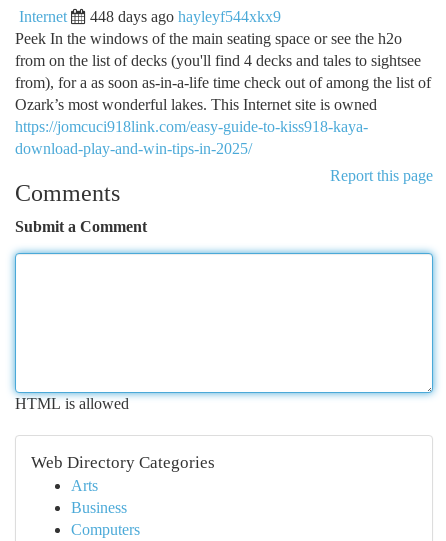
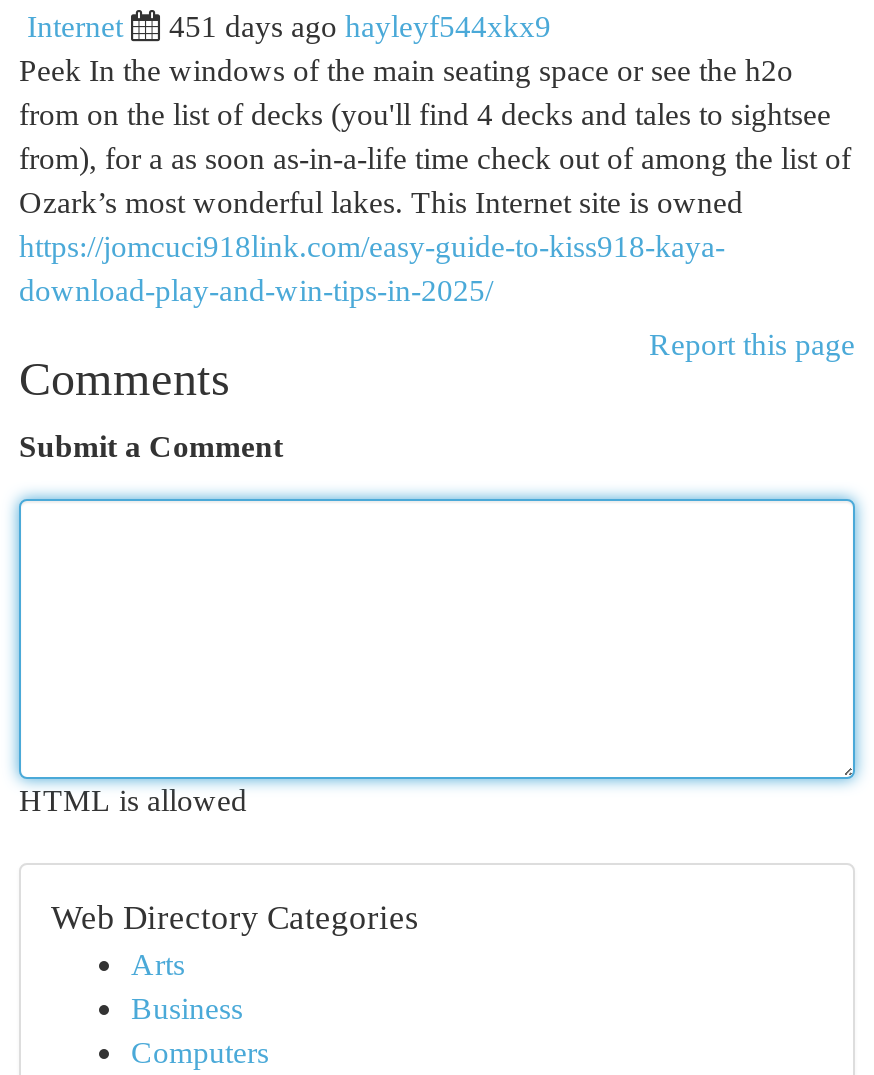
[90,8,281,25] 448 days ago hayleyf544xkx9 -> [169,9,551,43] 451 days ago hayleyf544xkx9

